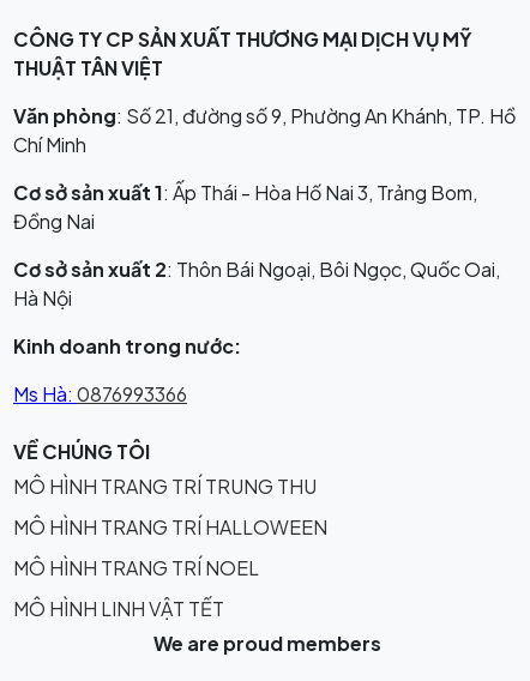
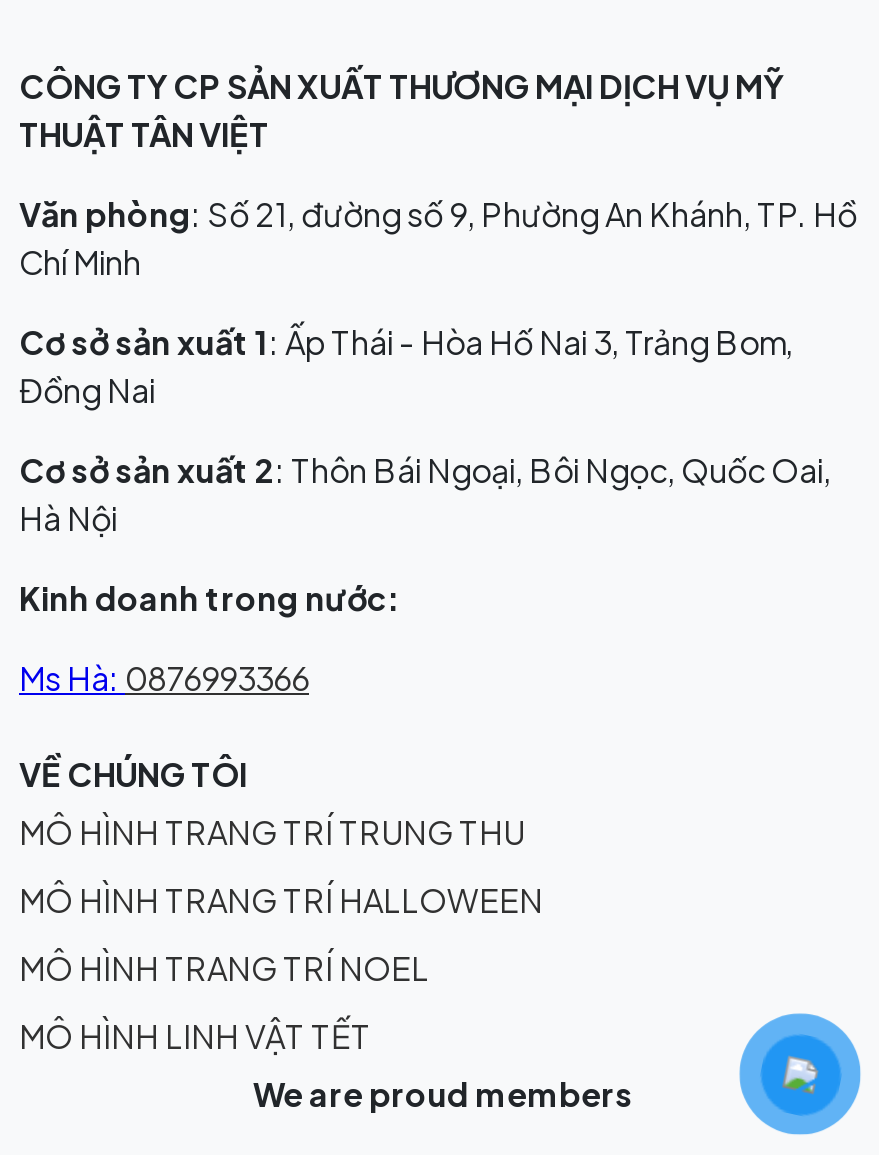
none -> [737,1011,863,1137] [image]

